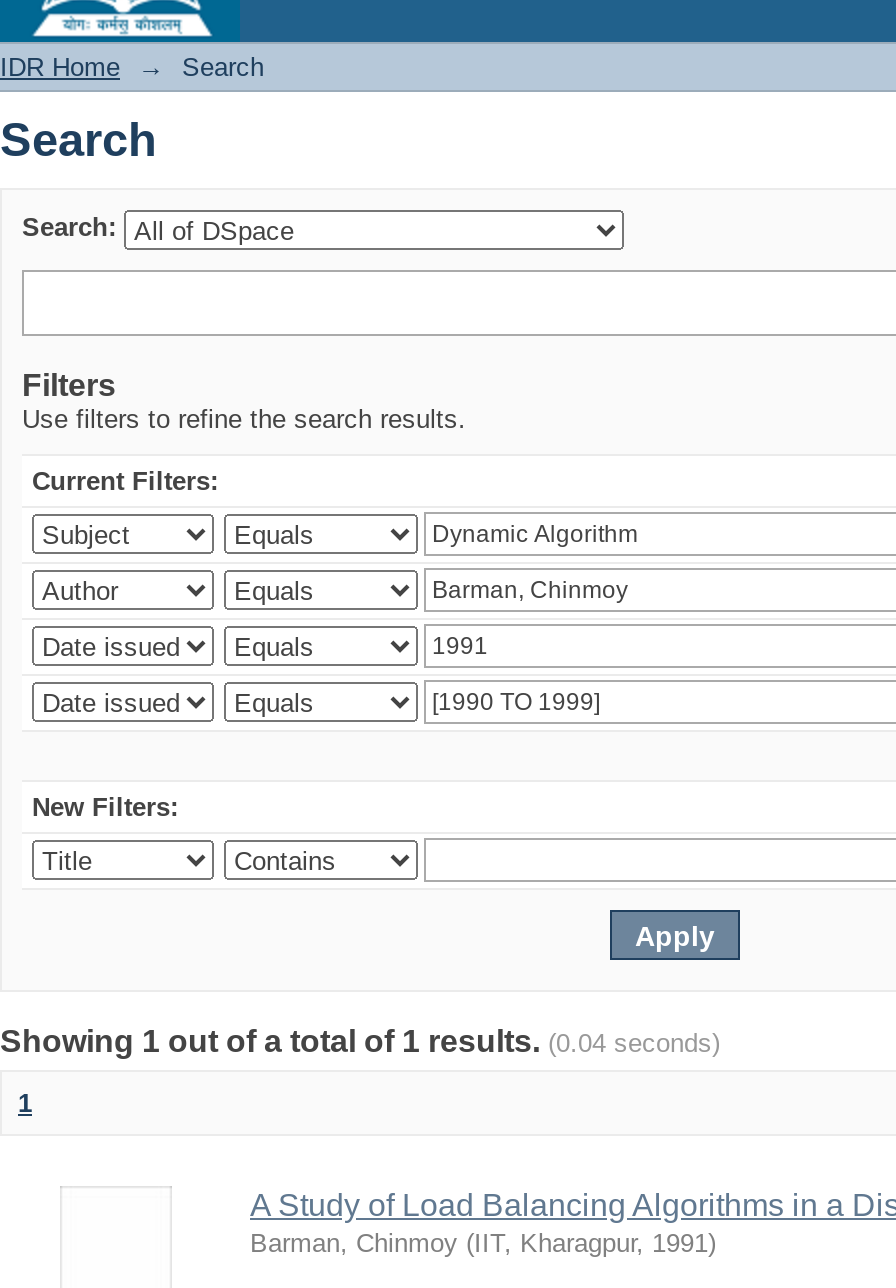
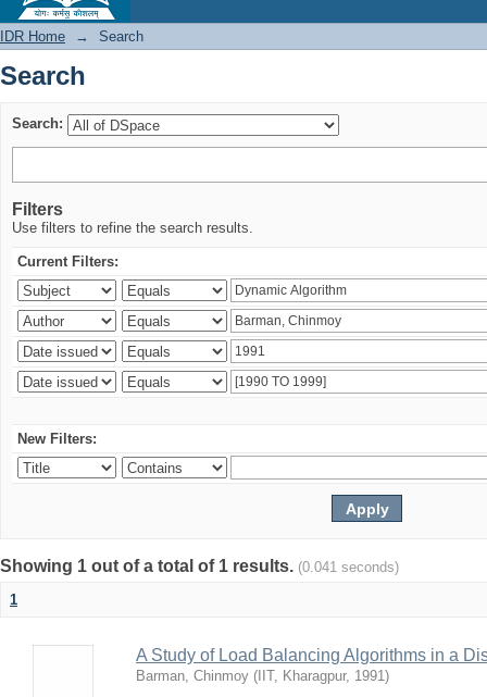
[0,1024,720,1058] Showing 1 out of a total of 1 results. (0.04 seconds) -> [0,557,399,575] Showing 1 out of a total of 1 results. (0.041 seconds)

